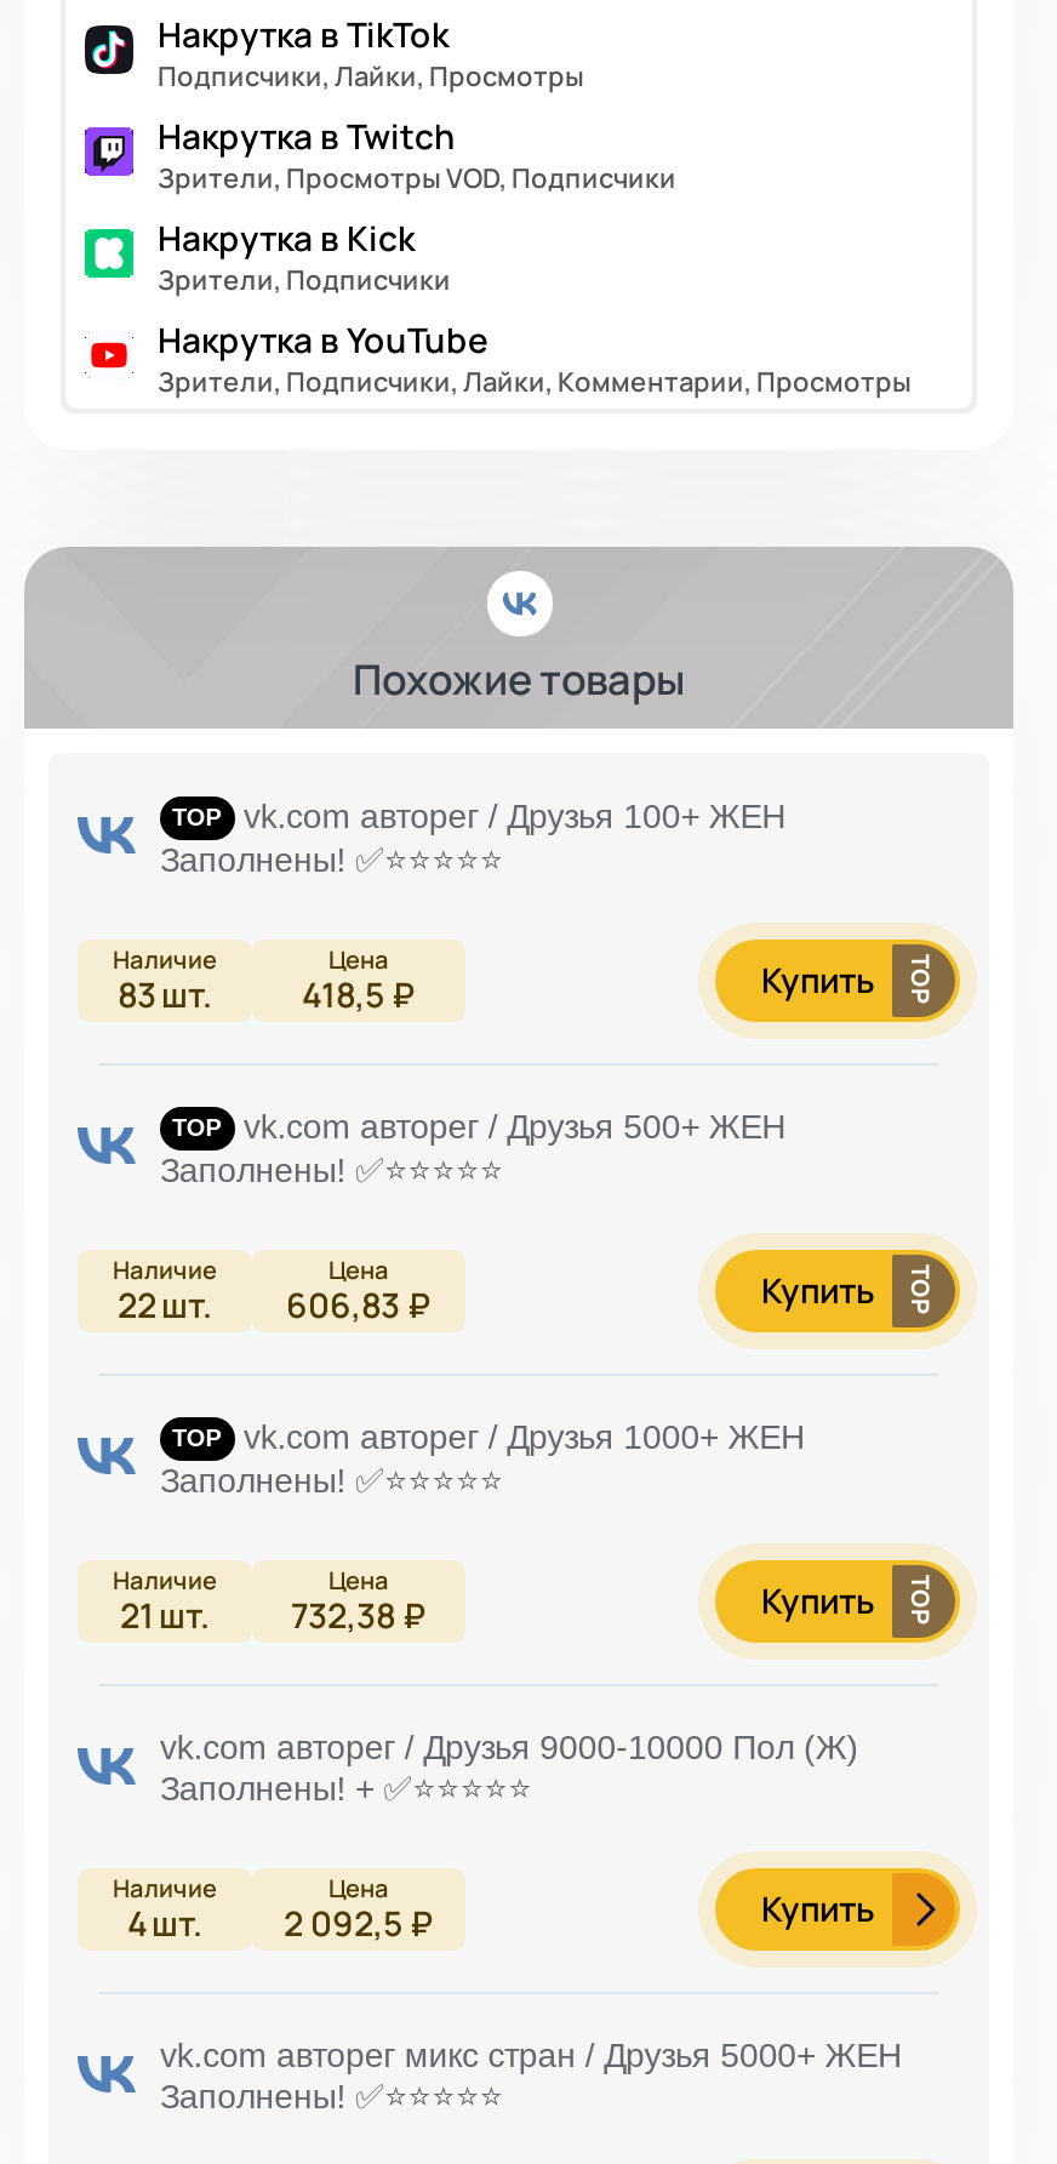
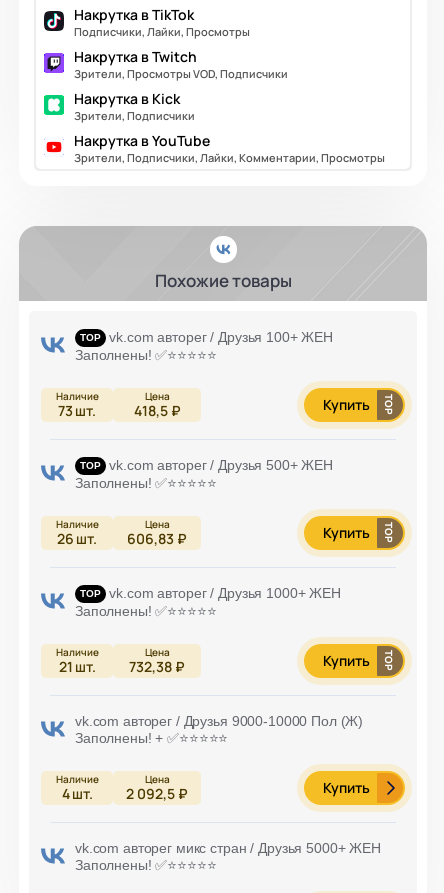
[118,972,416,1018] 83 шт. 418,5 ₽ -> [58,401,180,420] 73 шт. 418,5 ₽
[118,1282,432,1328] 22 шт. 606,83 ₽ -> [57,529,187,548] 26 шт. 606,83 ₽

